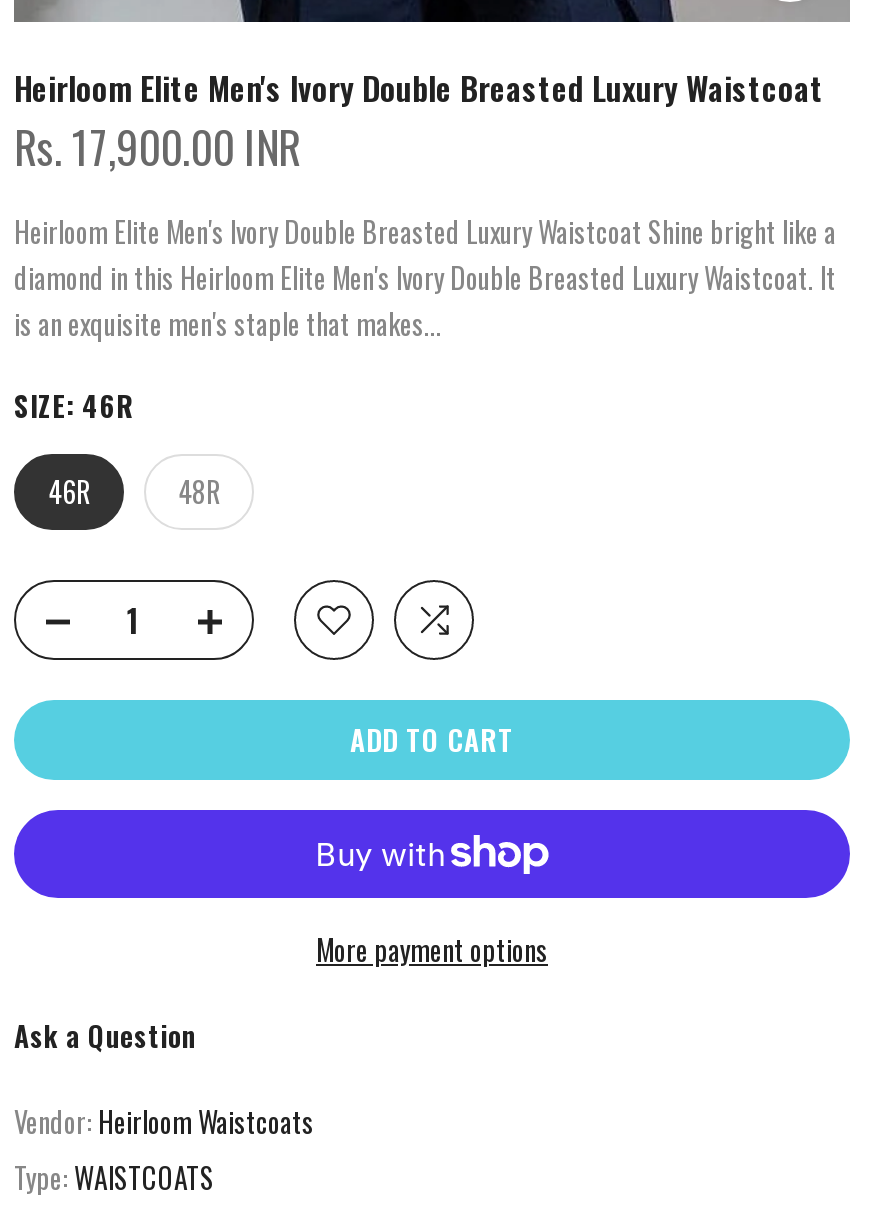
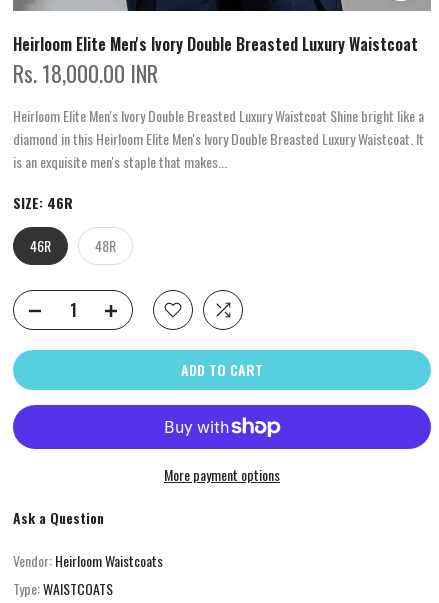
[14,113,300,177] Rs. 17,900.00 INR -> [13,56,158,88] Rs. 18,000.00 INR

